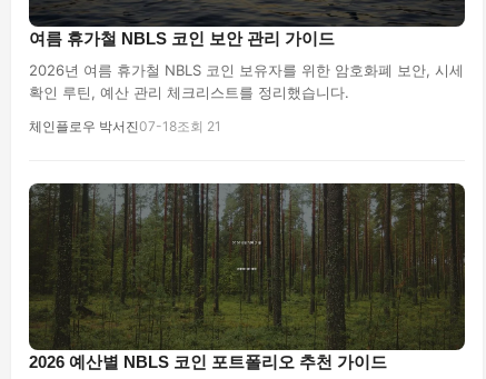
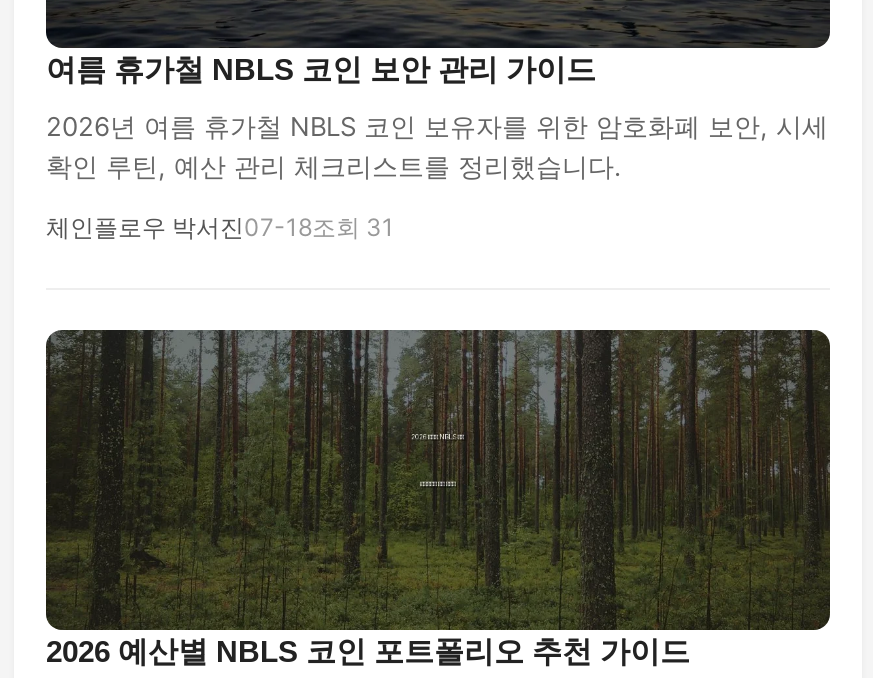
[29,118,221,134] 체인플로우 박서진 07-18조회 21 -> [46,212,394,242] 체인플로우 박서진 07-18조회 31

